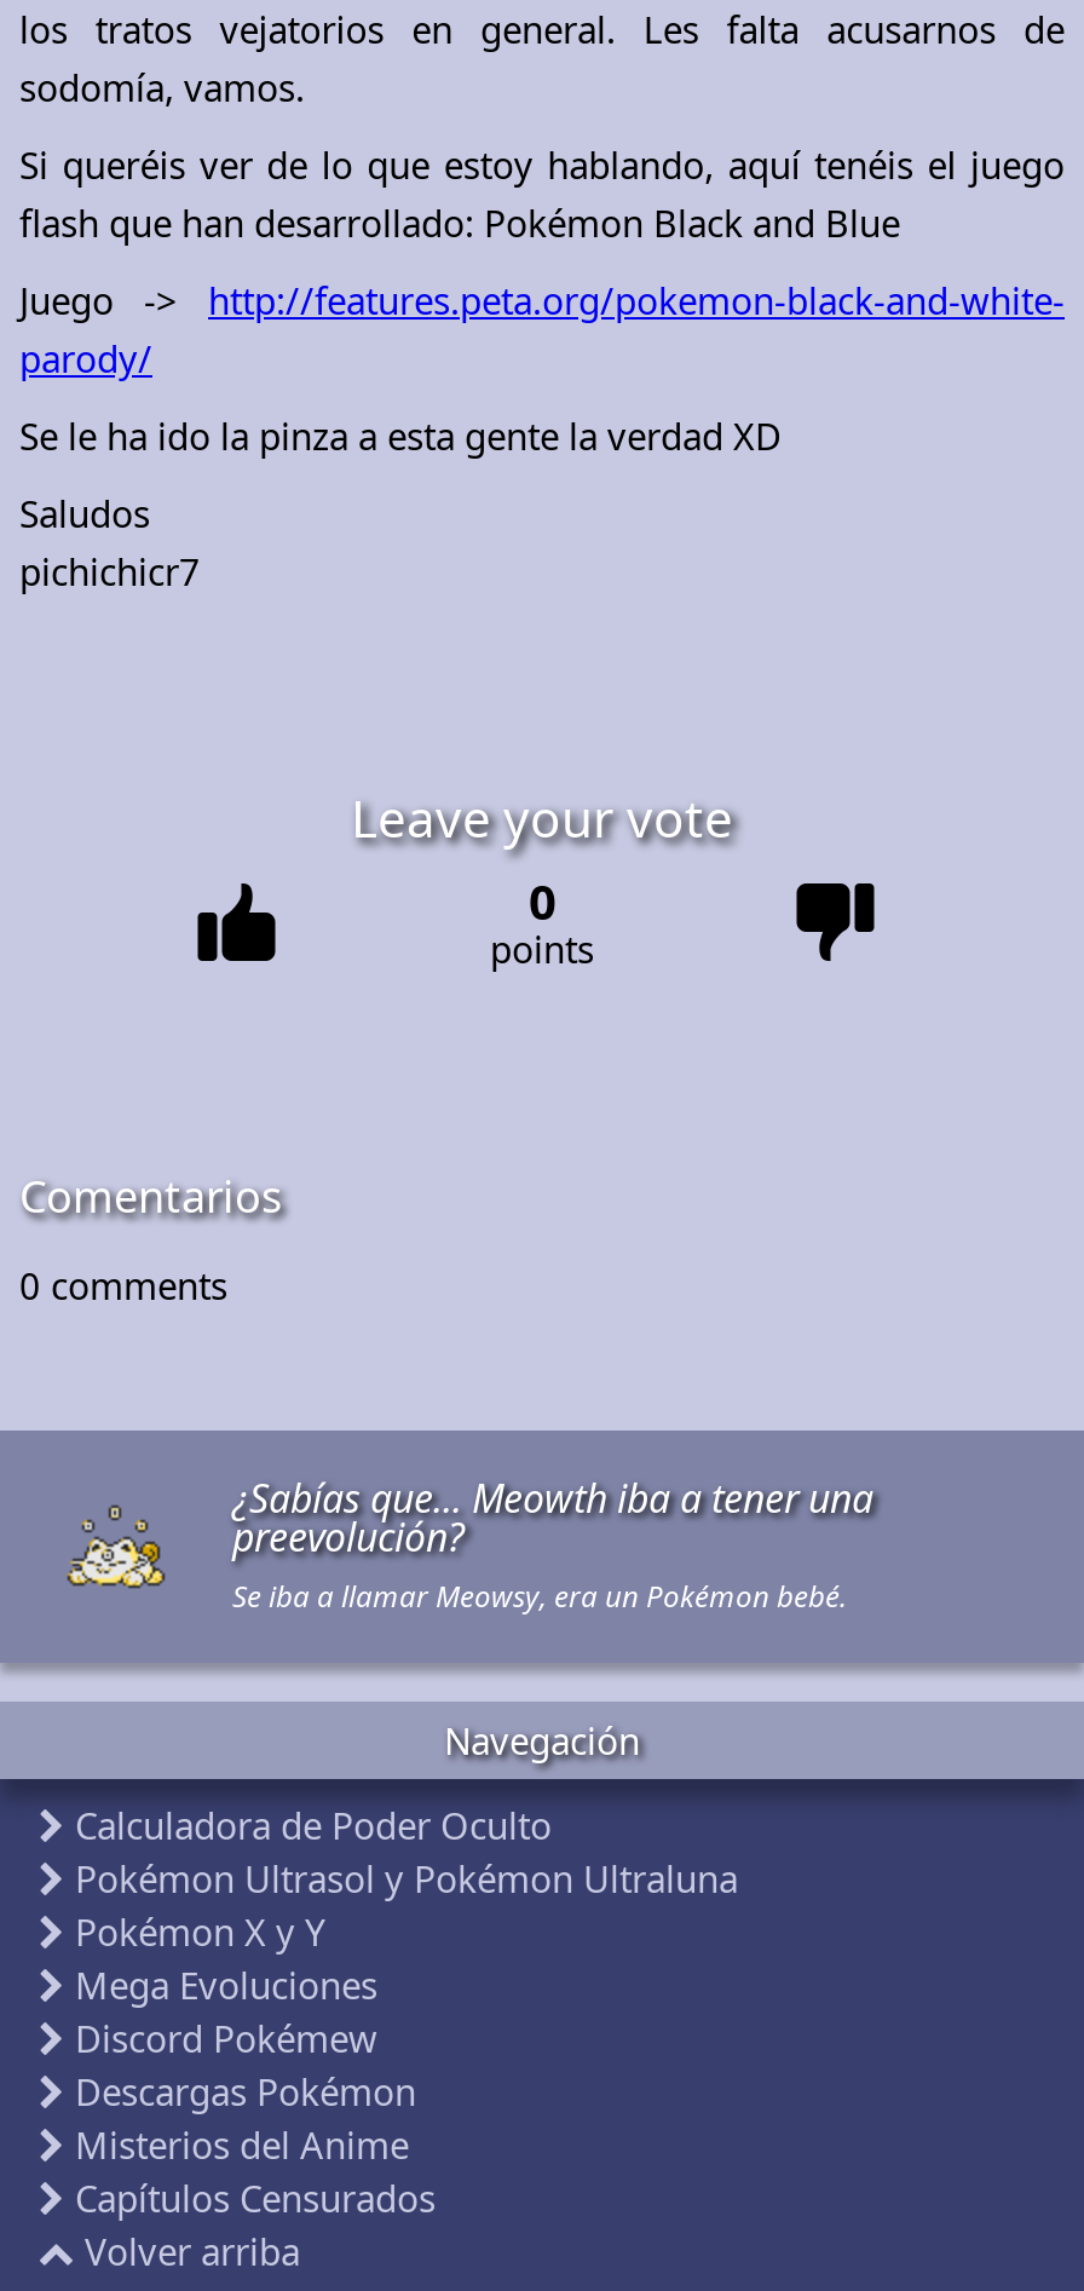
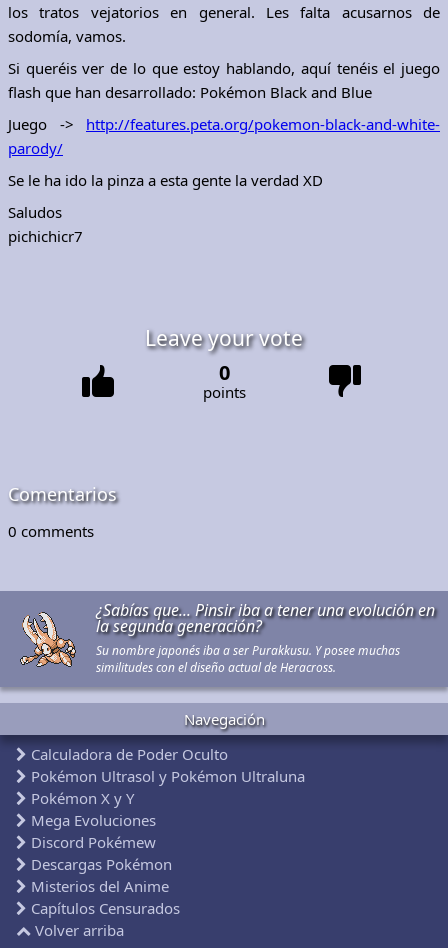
[48,1470,873,1616] [image] | ¿Sabías que... Meowth iba a tener una | preevolución? | Se iba a llamar Meowsy, era un Pokémon bebé. -> [19,599,435,676] [image] | ¿Sabías que... Pinsir iba a tener una evolución en | la segunda generación? | Su nombre japonés iba a ser Purakkusu. Y posee muchas | similitudes con el diseño actual de Heracross.

